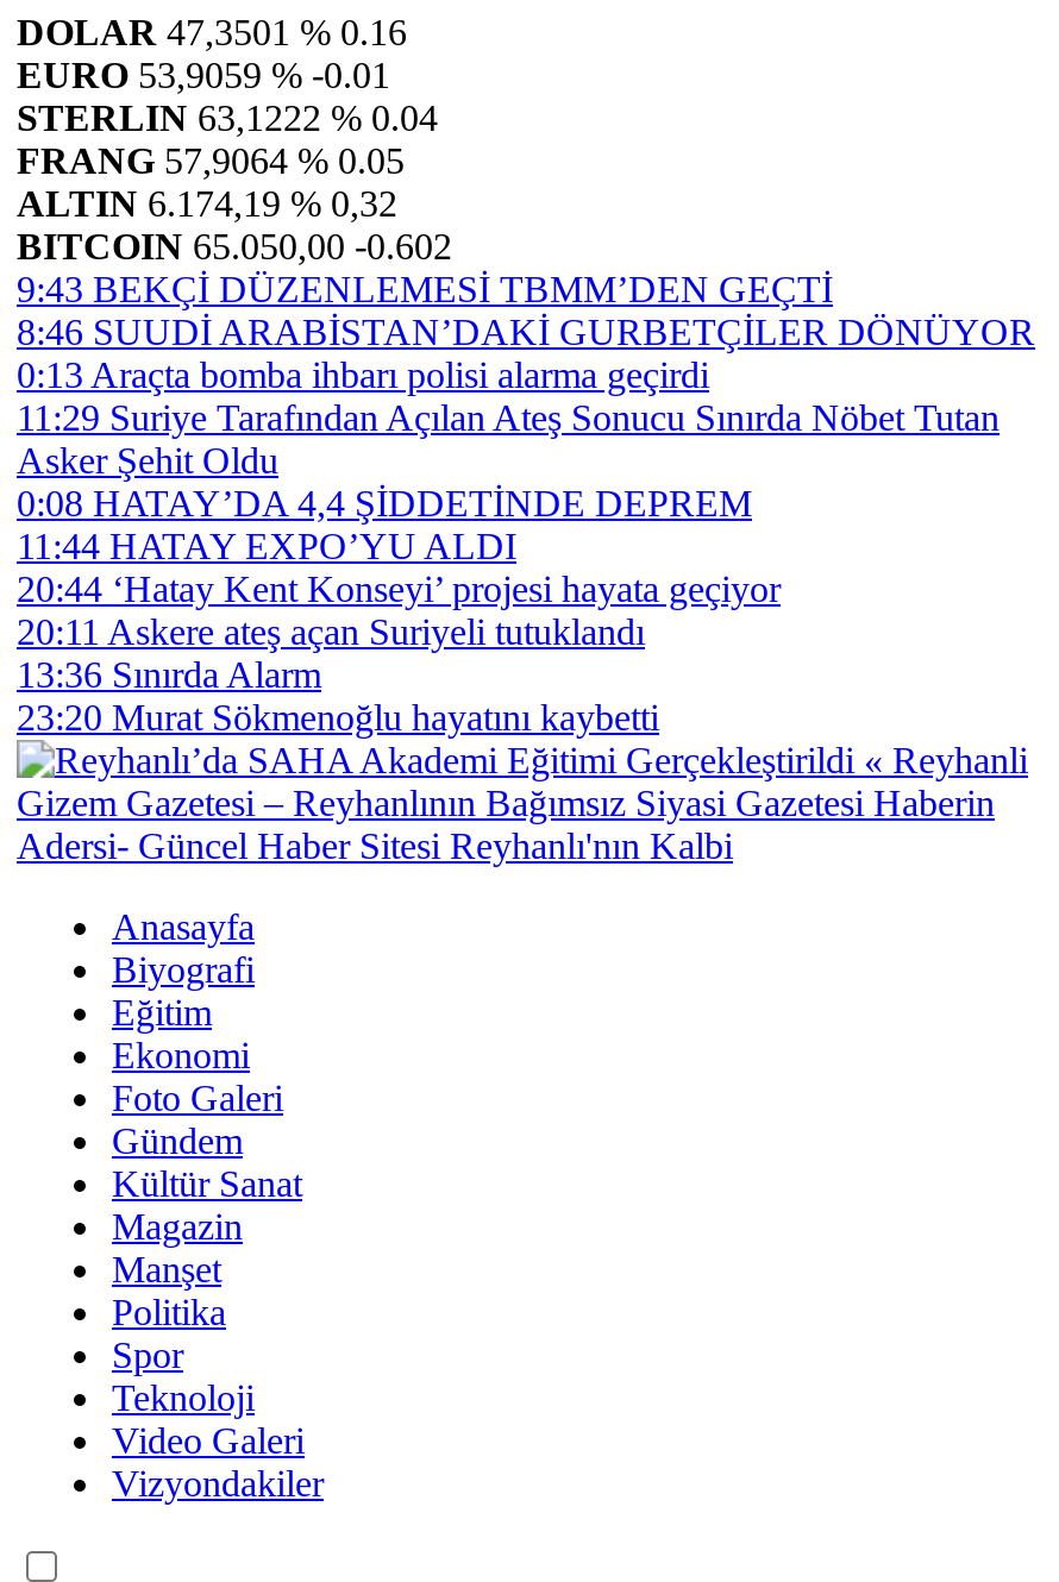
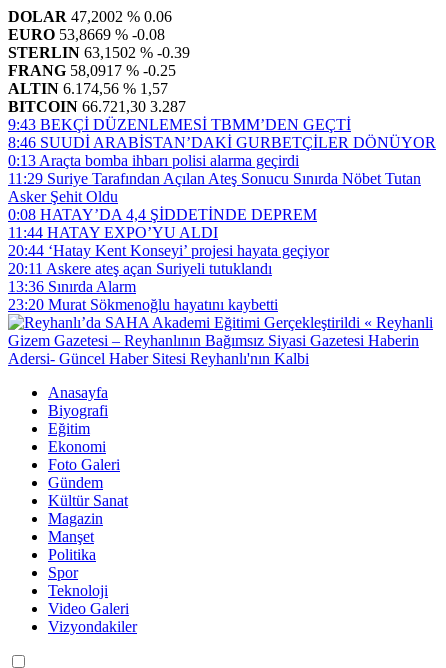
[17,12,407,52] DOLAR 47,3501 % 0.16 -> [8,8,172,25] DOLAR 47,2002 % 0.06
[17,55,390,95] EURO 53,9059 % -0.01 -> [8,26,165,43] EURO 53,8669 % -0.08
[17,98,438,138] STERLIN 63,1222 % 0.04 -> [8,44,190,61] STERLIN 63,1502 % -0.39
[17,140,405,181] FRANG 57,9064 % 0.05 -> [8,62,176,79] FRANG 58,0917 % -0.25
[17,183,397,224] ALTIN 6.174,19 % 0,32 -> [8,80,168,97] ALTIN 6.174,56 % 1,57
[17,226,452,266] BITCOIN 65.050,00 -0.602 -> [8,98,186,115] BITCOIN 66.721,30 3.287

